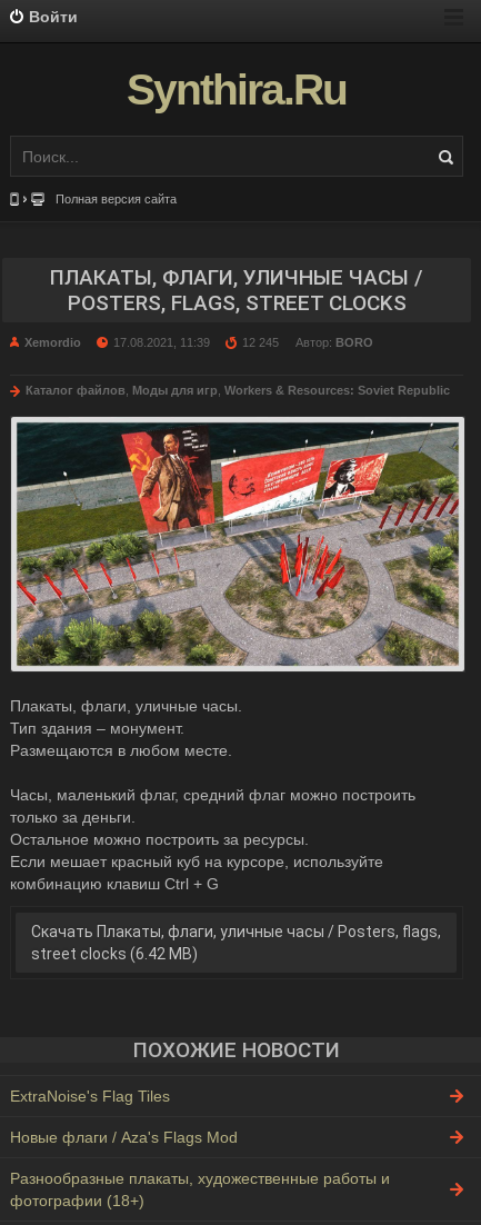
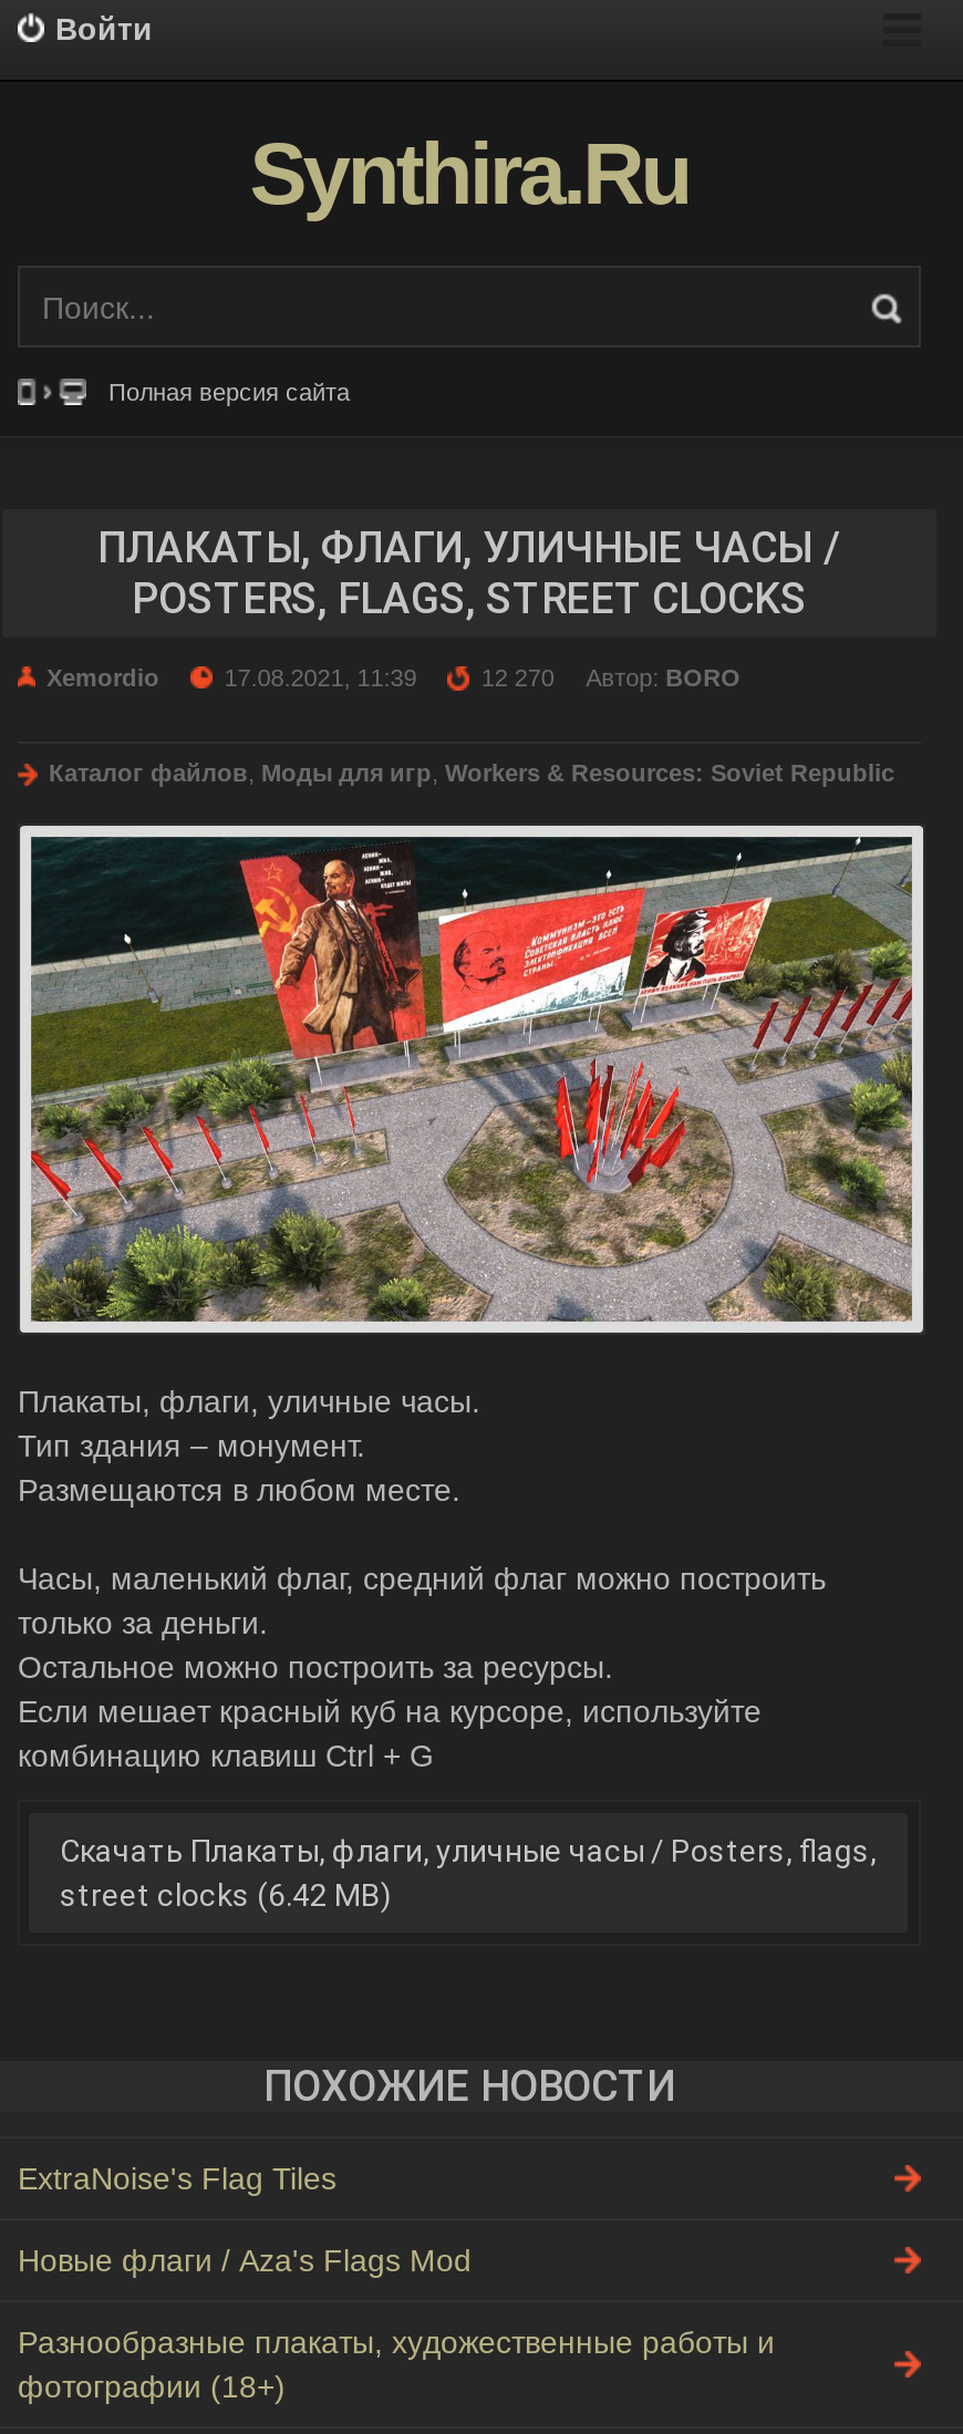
[243,335,373,348] 12 245 Автор: BORO -> [481,663,741,690] 12 270 Автор: BORO

